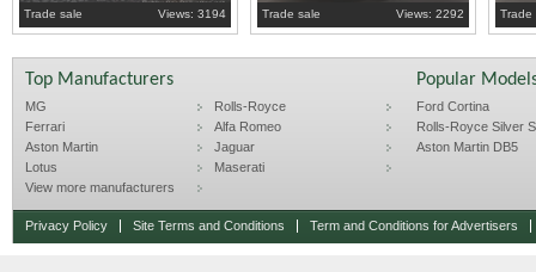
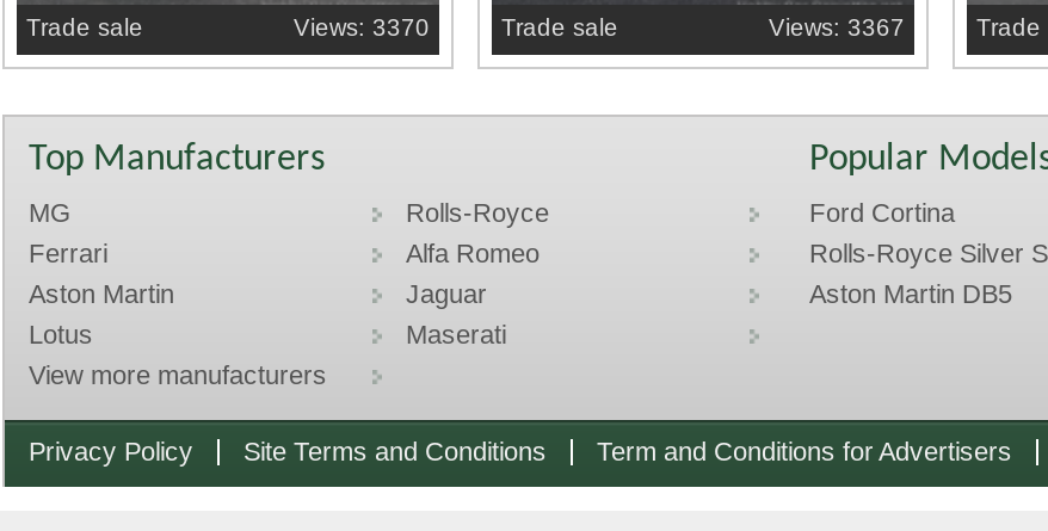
[158,7,226,20] Views: 3194 -> [294,14,430,41] Views: 3370
[396,7,464,20] Views: 2292 -> [769,14,905,41] Views: 3367

